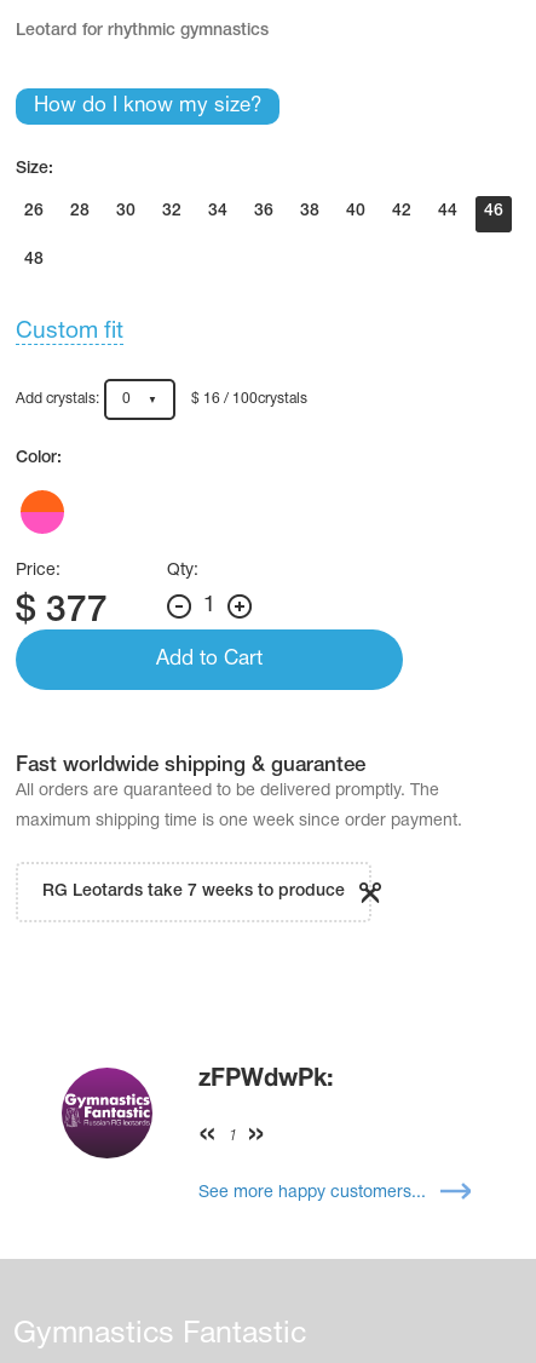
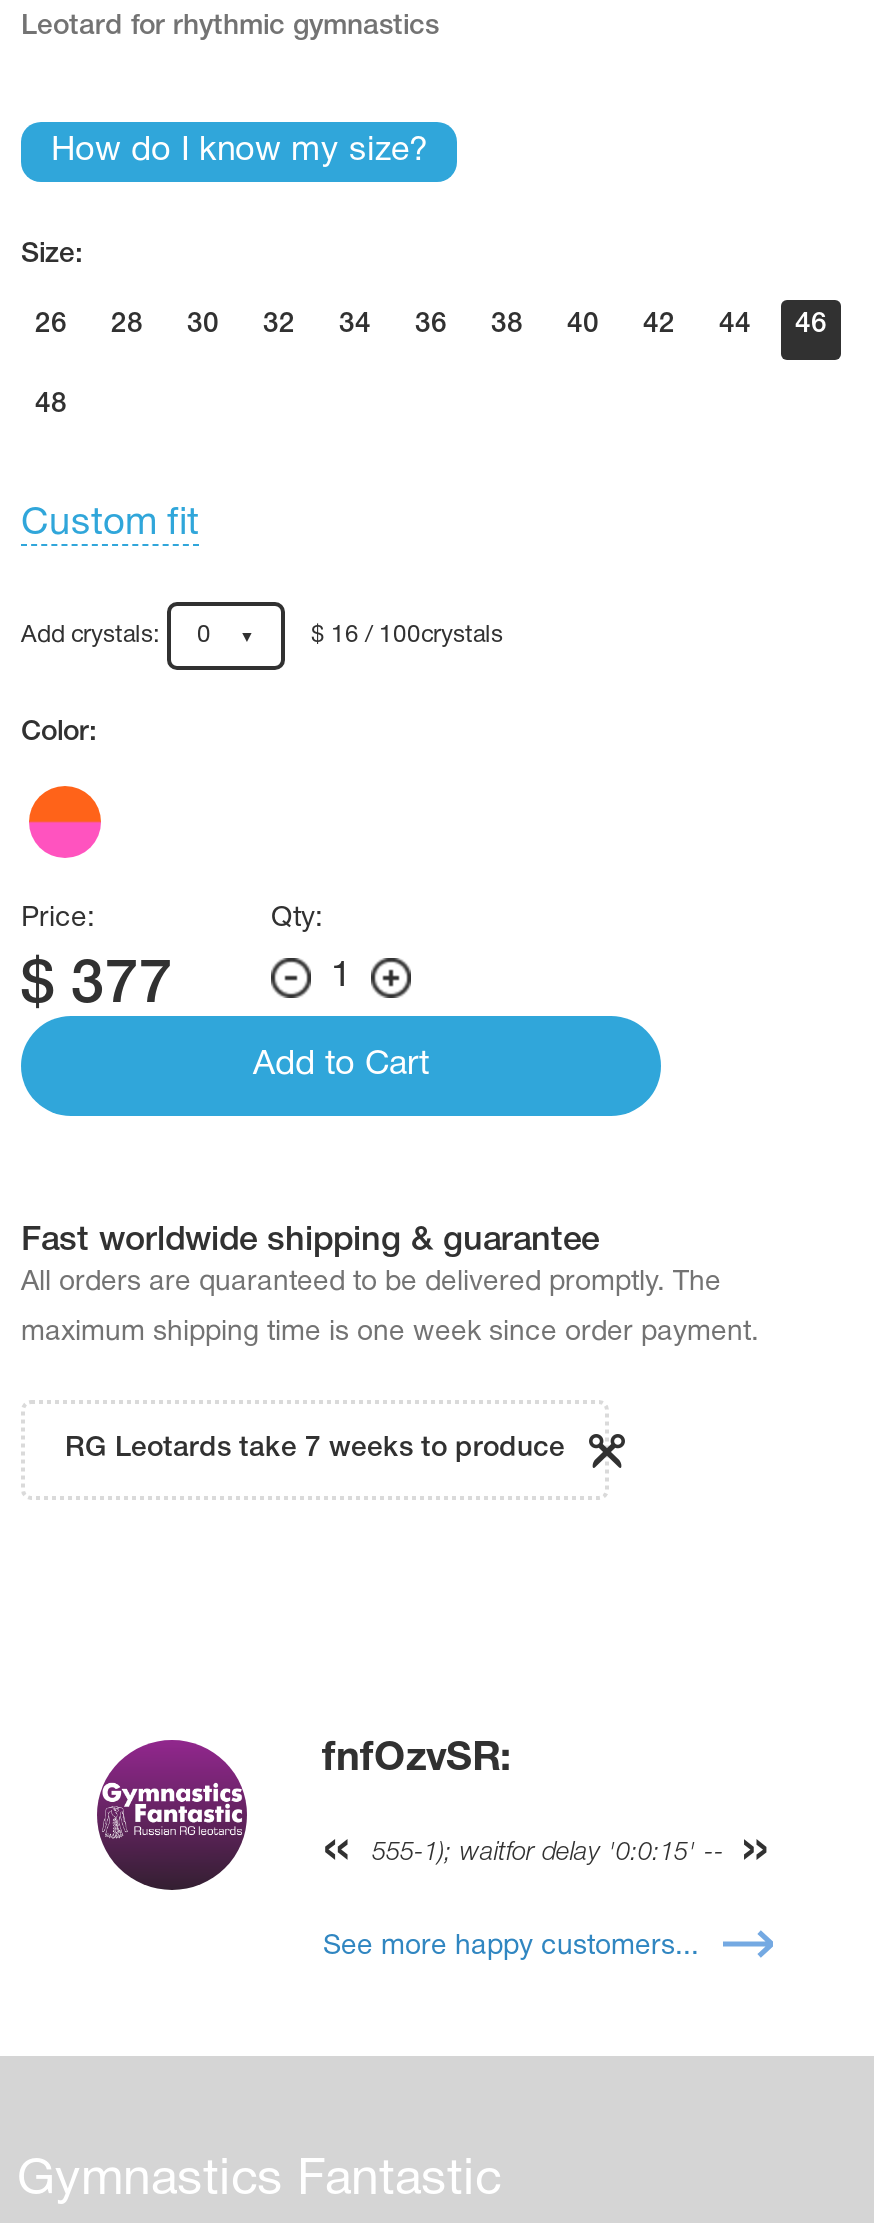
[198,1069,334,1091] zFPWdwPk: -> [322,1742,512,1778] fnfOzvSR:
[229,1130,237,1143] 1 -> [372,1842,724,1864] 555-1); waitfor delay '0:0:15' --

